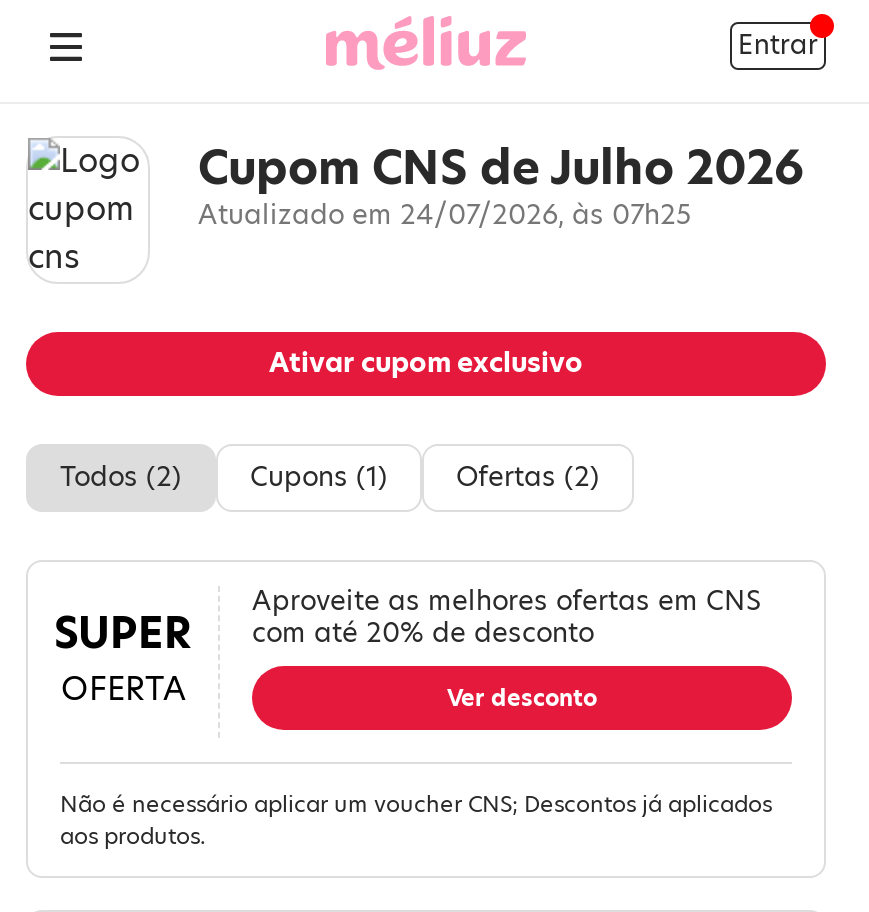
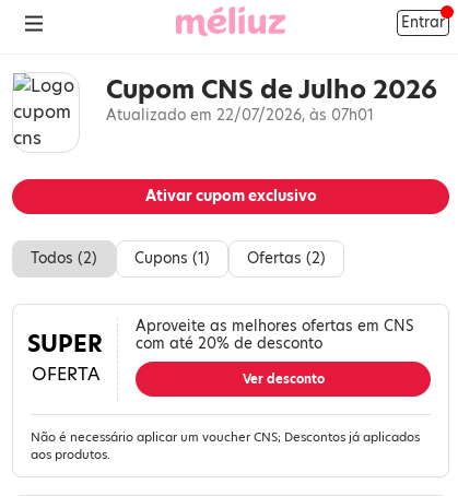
[198,196,692,234] Atualizado em 24/07/2026, às 07h25 -> [106,105,374,126] Atualizado em 22/07/2026, às 07h01

